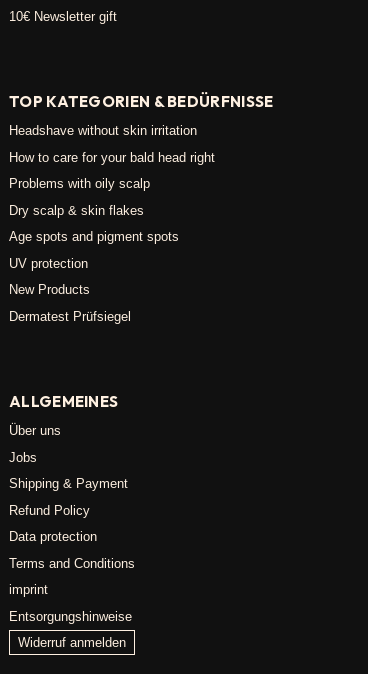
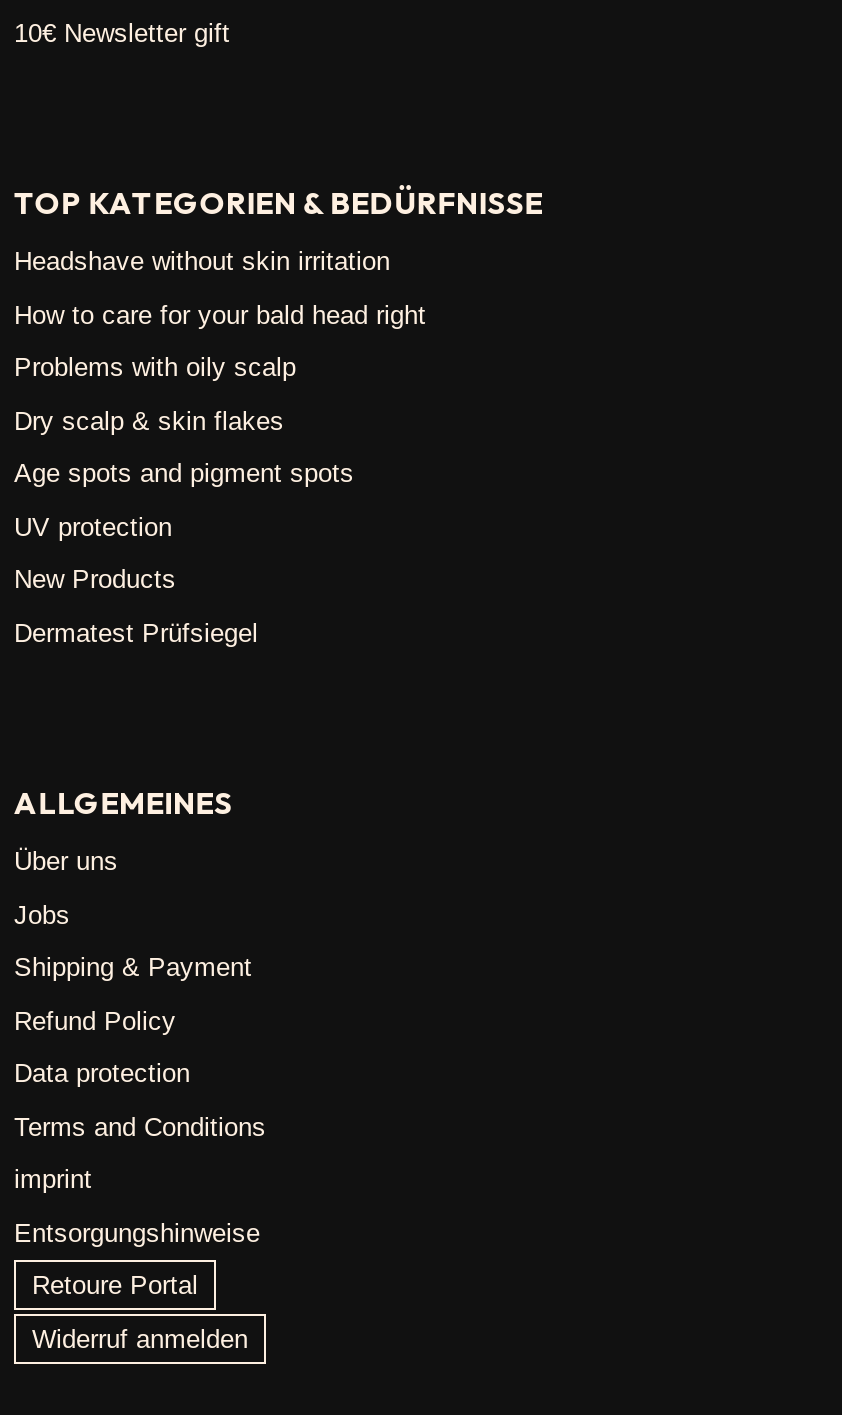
none -> [32,1270,198,1300] Retoure Portal

